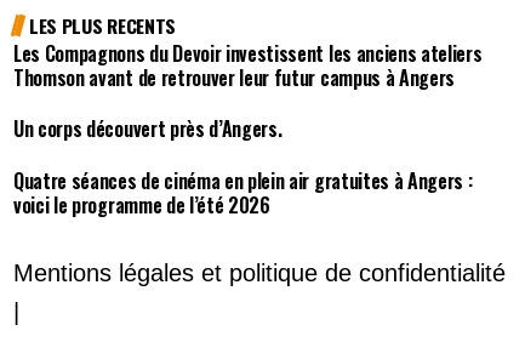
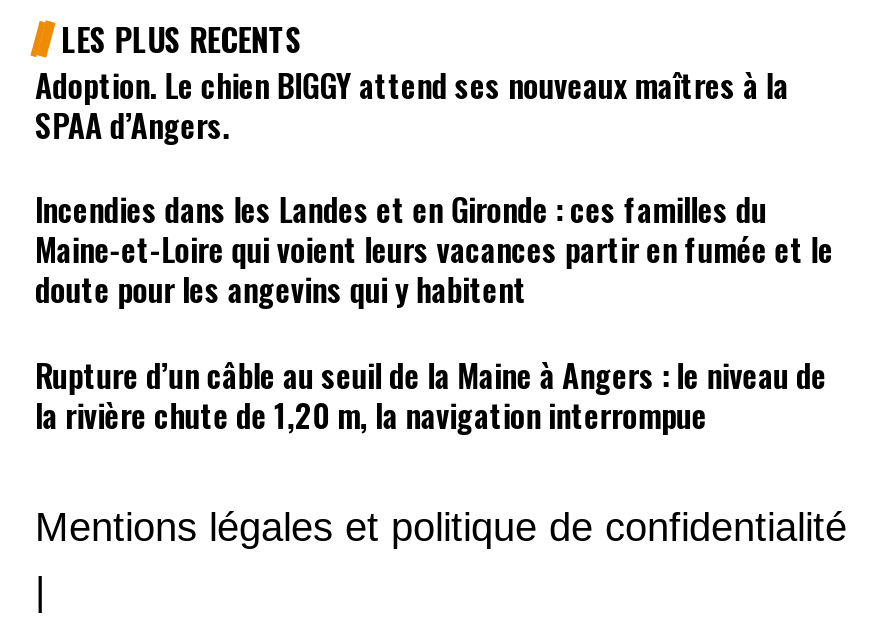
[13,38,482,92] Les Compagnons du Devoir investissent les anciens ateliers | Thomson avant de retrouver leur futur campus à Angers -> [35,60,789,148] Adoption. Le chien BIGGY attend ses nouveaux maîtres à la | SPAA d’Angers.
[13,114,282,144] Un corps découvert près d’Angers. -> [35,186,833,314] Incendies dans les Landes et en Gironde : ces familles du | Maine-et-Loire qui voient leurs vacances partir en fumée et le | doute pour les angevins qui y habitent
[13,166,472,220] Quatre séances de cinéma en plein air gratuites à Angers : | voici le programme de l’été 2026 -> [35,351,827,439] Rupture d’un câble au seuil de la Maine à Angers : le niveau de | la rivière chute de 1,20 m, la navigation interrompue

